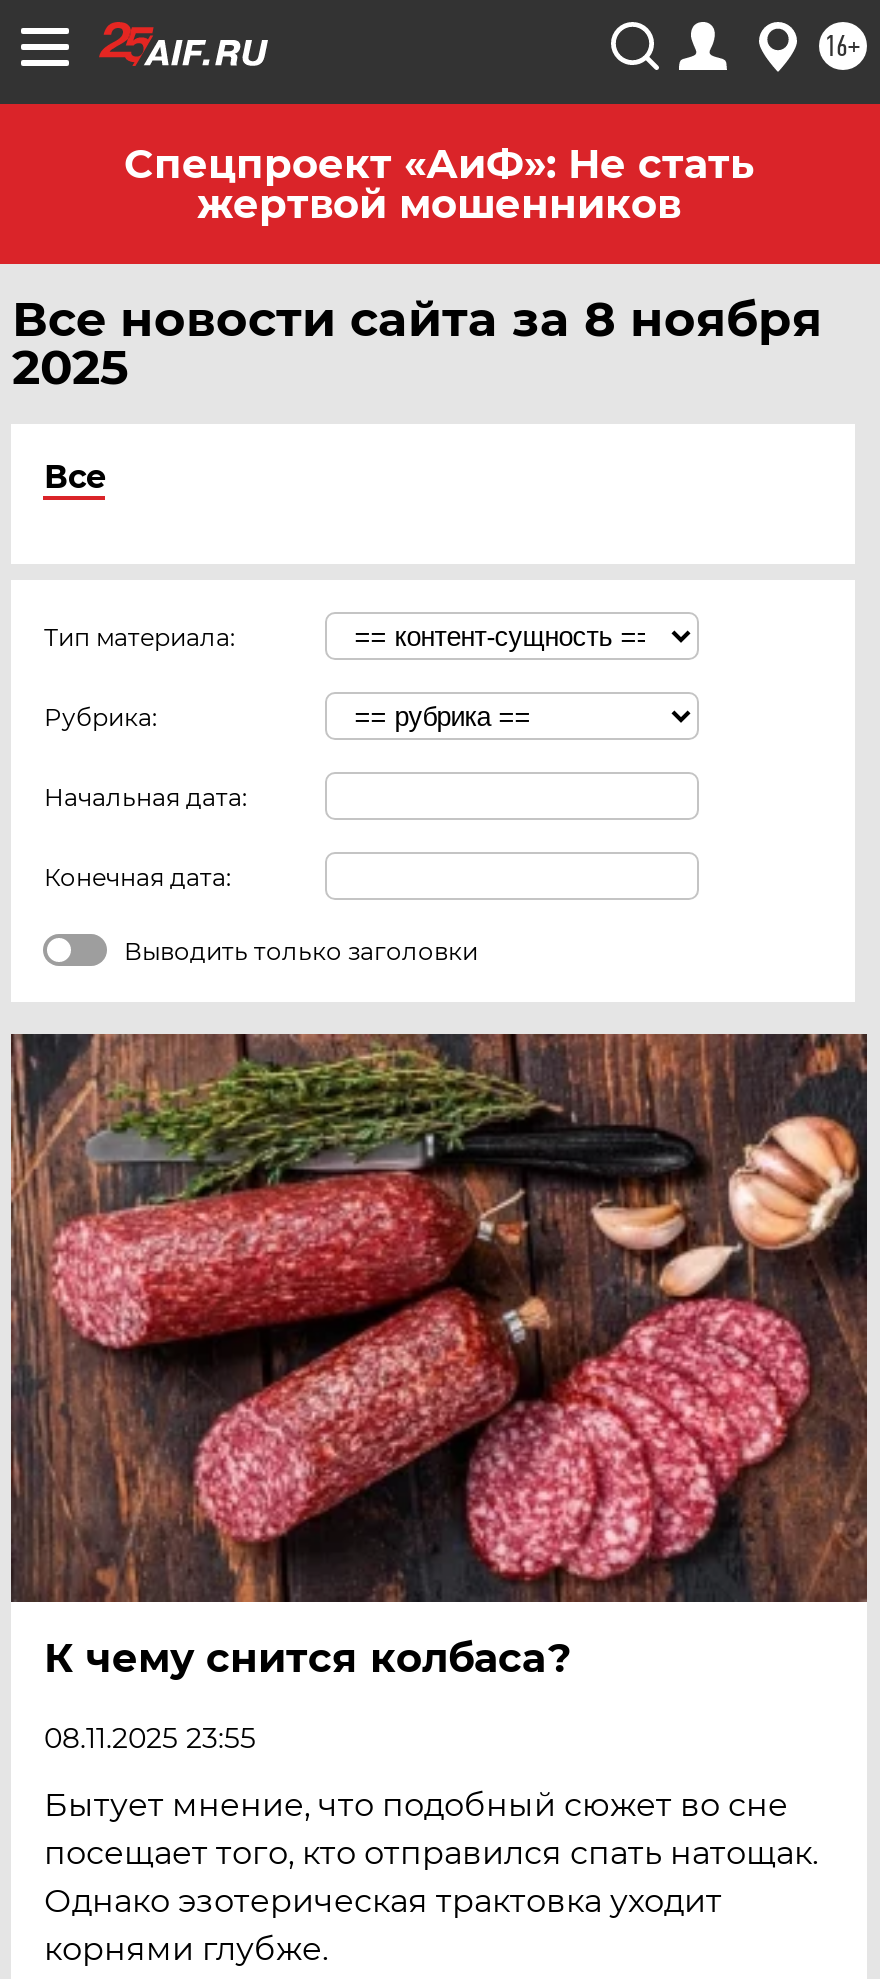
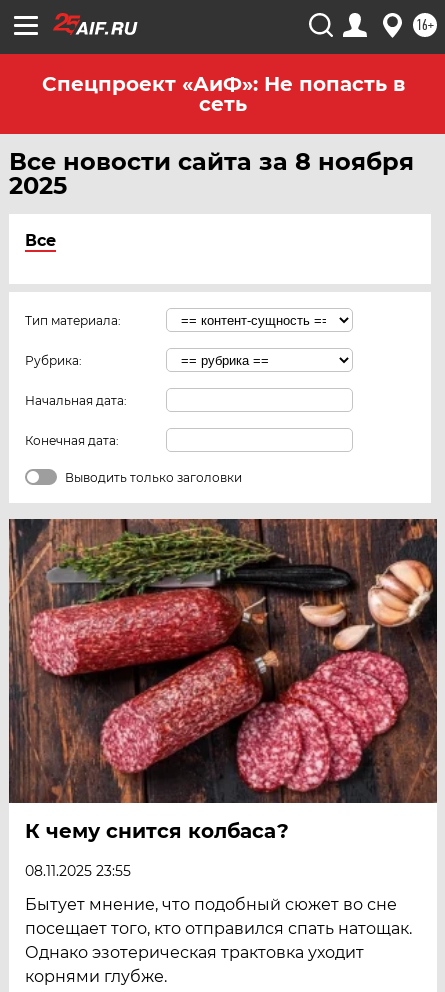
[124,140,754,228] Спецпроект «АиФ»: Не стать | жертвой мошенников -> [41,72,404,116] Спецпроект «АиФ»: Не попасть в | сеть

